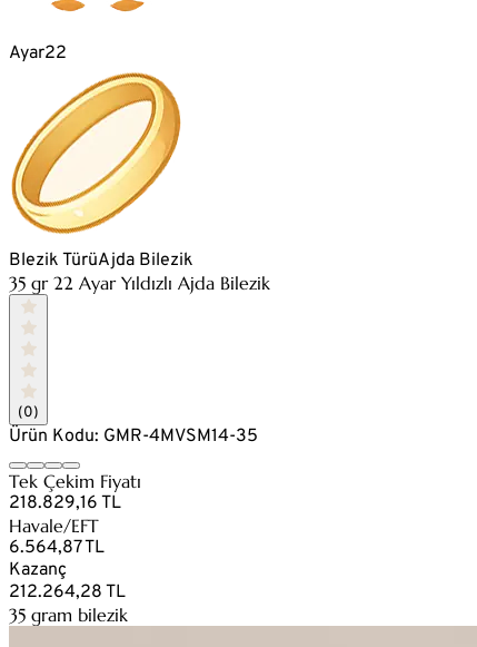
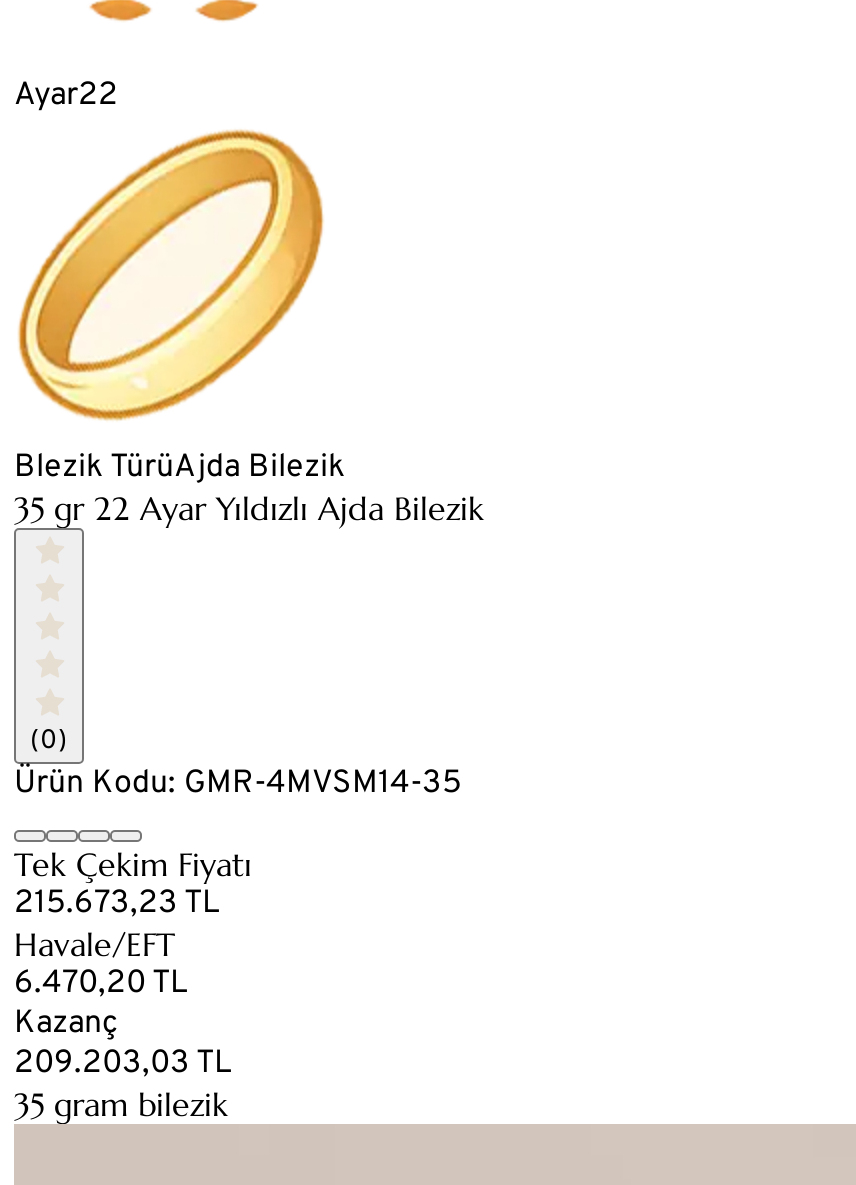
[9,492,121,514] 218.829,16 TL -> [14,884,220,924] 215.673,23 TL
[9,537,105,559] 6.564,87 TL -> [14,964,188,1004] 6.470,20 TL
[9,581,126,604] 212.264,28 TL -> [14,1044,232,1084] 209.203,03 TL

